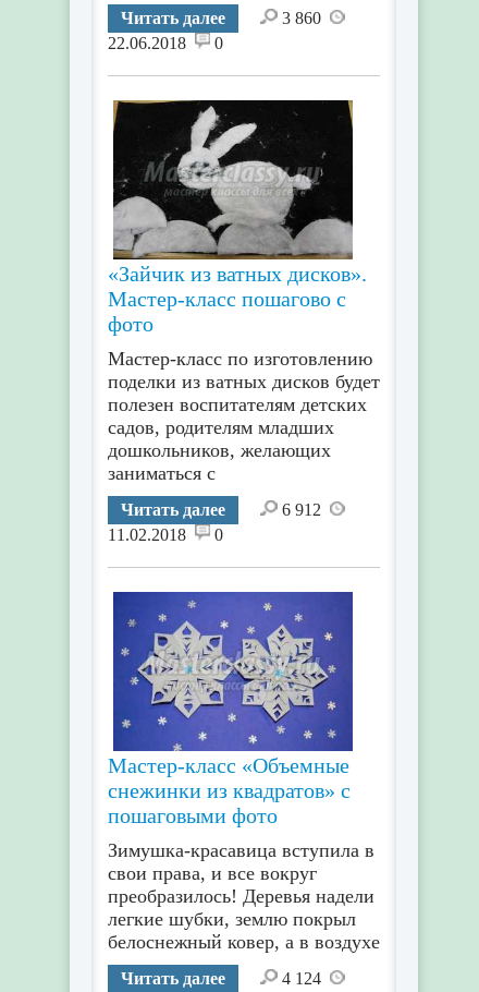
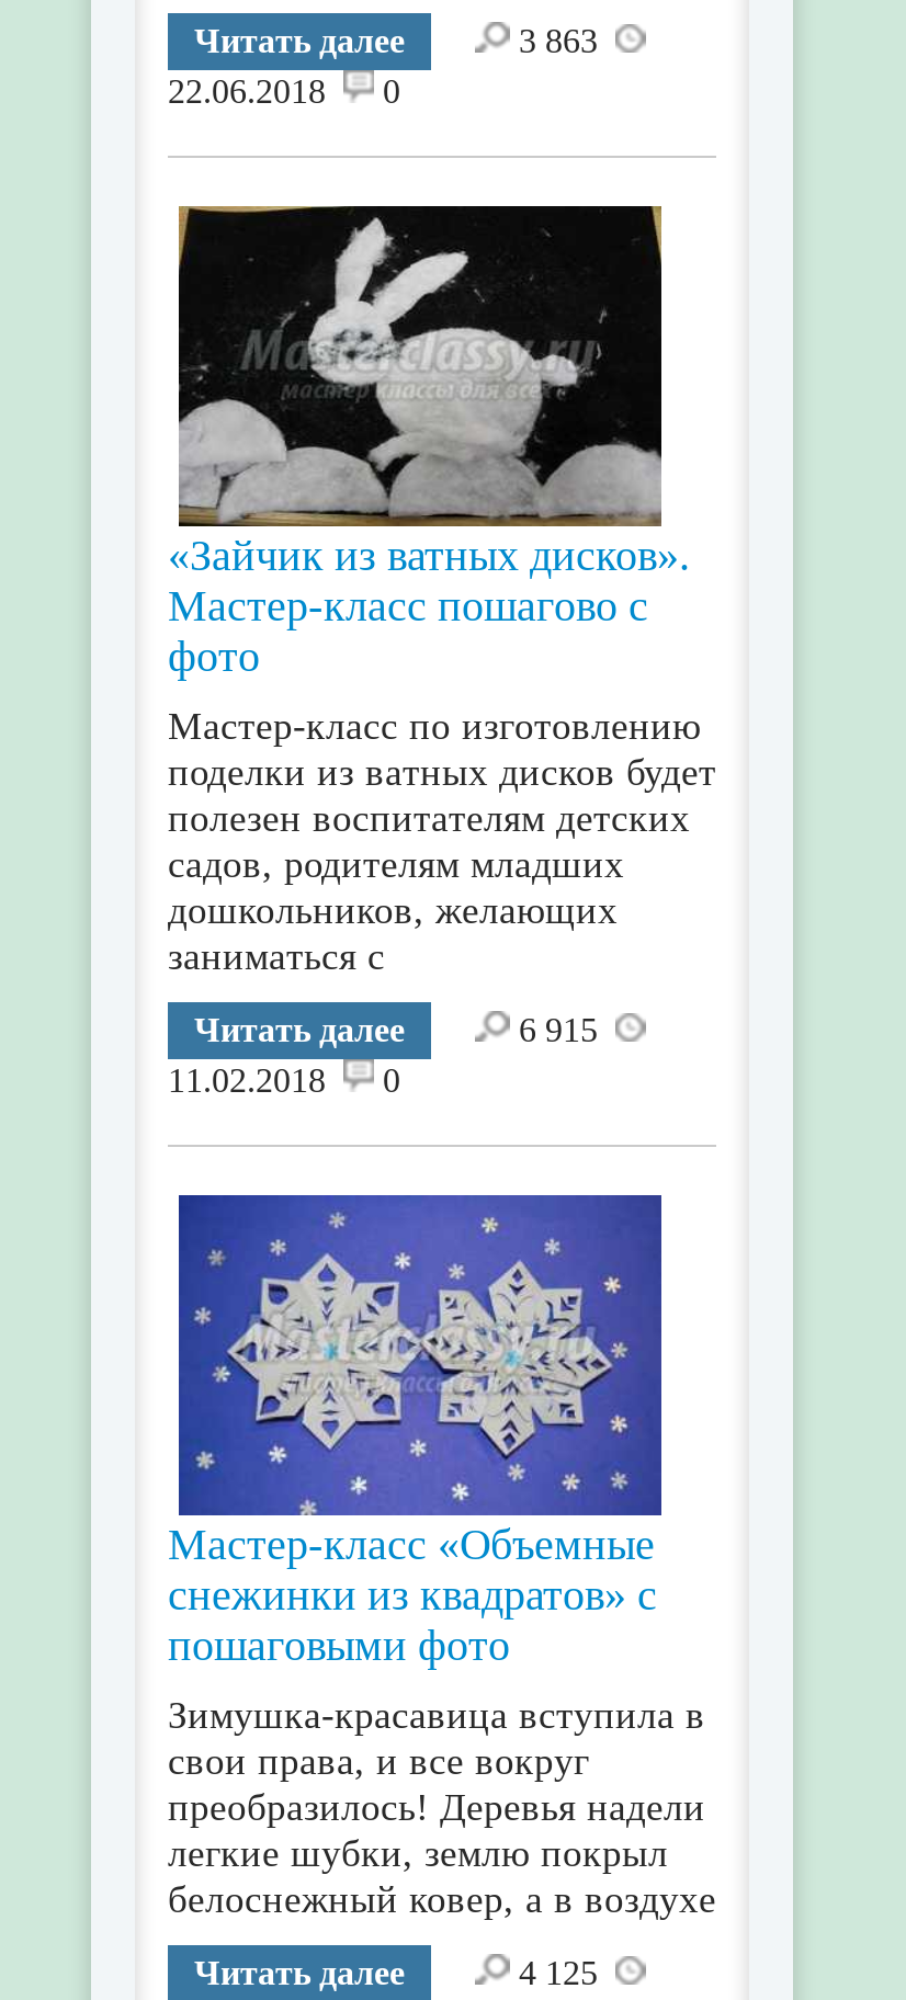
[278,9,330,27] 3 860 -> [510,22,615,59] 3 863
[278,500,330,519] 6 912 -> [510,1011,615,1048] 6 915
[278,969,330,988] 4 124 -> [510,1954,615,1991] 4 125

